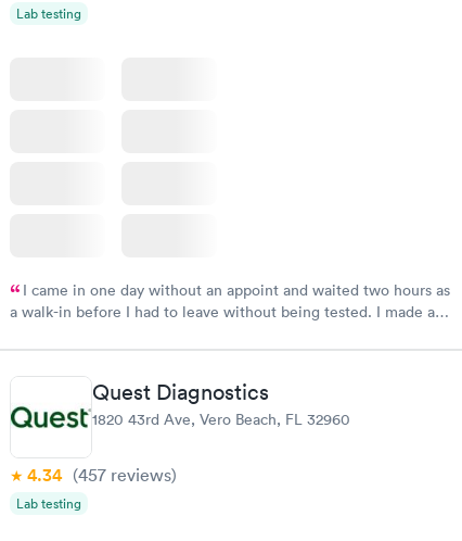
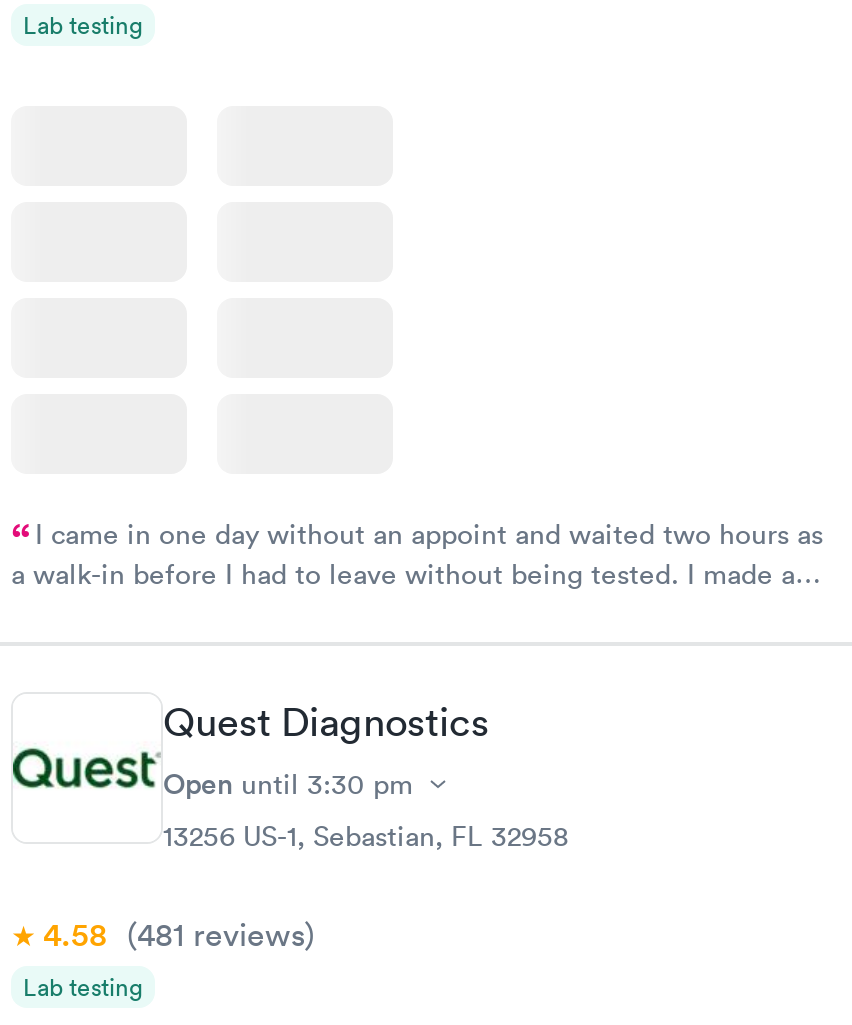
[92,410,350,429] 1820 43rd Ave, Vero Beach, FL 32960 -> [163,764,569,854] Open until 3:30 pm | 13256 US-1, Sebastian, FL 32958
[27,464,177,487] 4.34 (457 reviews) -> [43,914,315,956] 4.58 (481 reviews)

